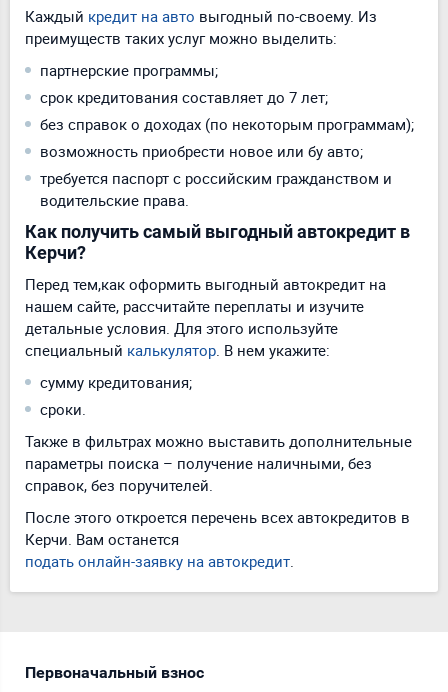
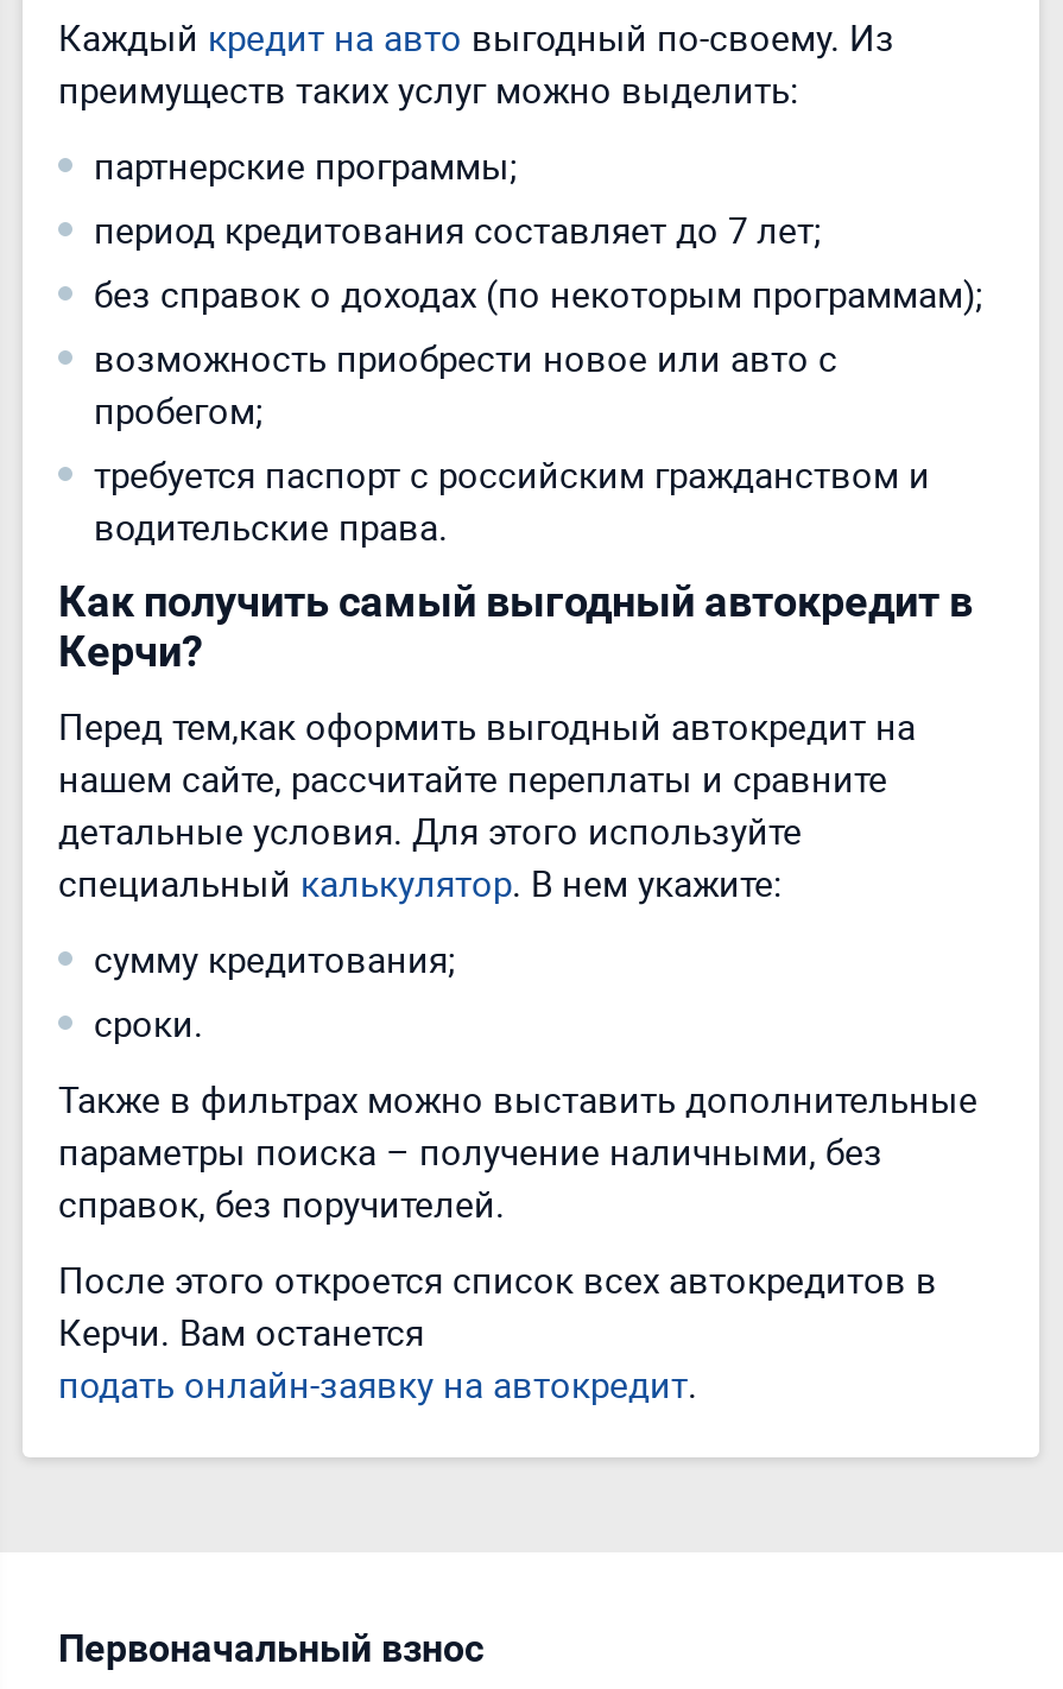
[40,87,328,107] срок кредитования составляет до 7 лет; -> [94,205,821,253] период кредитования составляет до 7 лет;
[40,141,363,161] возможность приобрести новое или бу авто; -> [94,334,837,434] возможность приобрести новое или авто с | пробегом;
[25,296,364,316] нашем сайте, рассчитайте переплаты и изучите -> [58,754,887,802] нашем сайте, рассчитайте переплаты и сравните
[25,507,410,527] После этого откроется перечень всех автокредитов в -> [58,1255,937,1303] После этого откроется список всех автокредитов в

